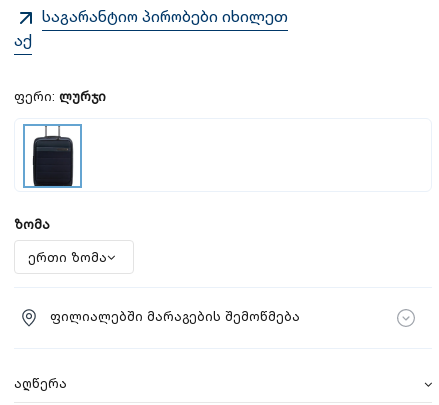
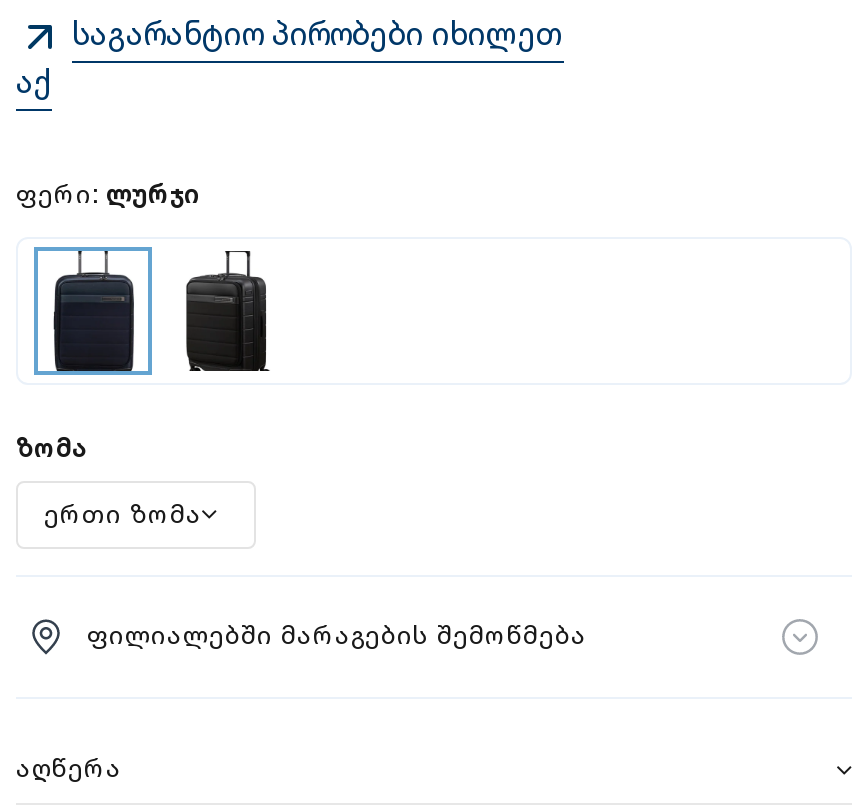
none -> [184,248,270,374] [image]

